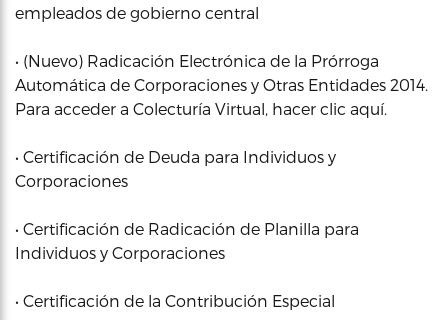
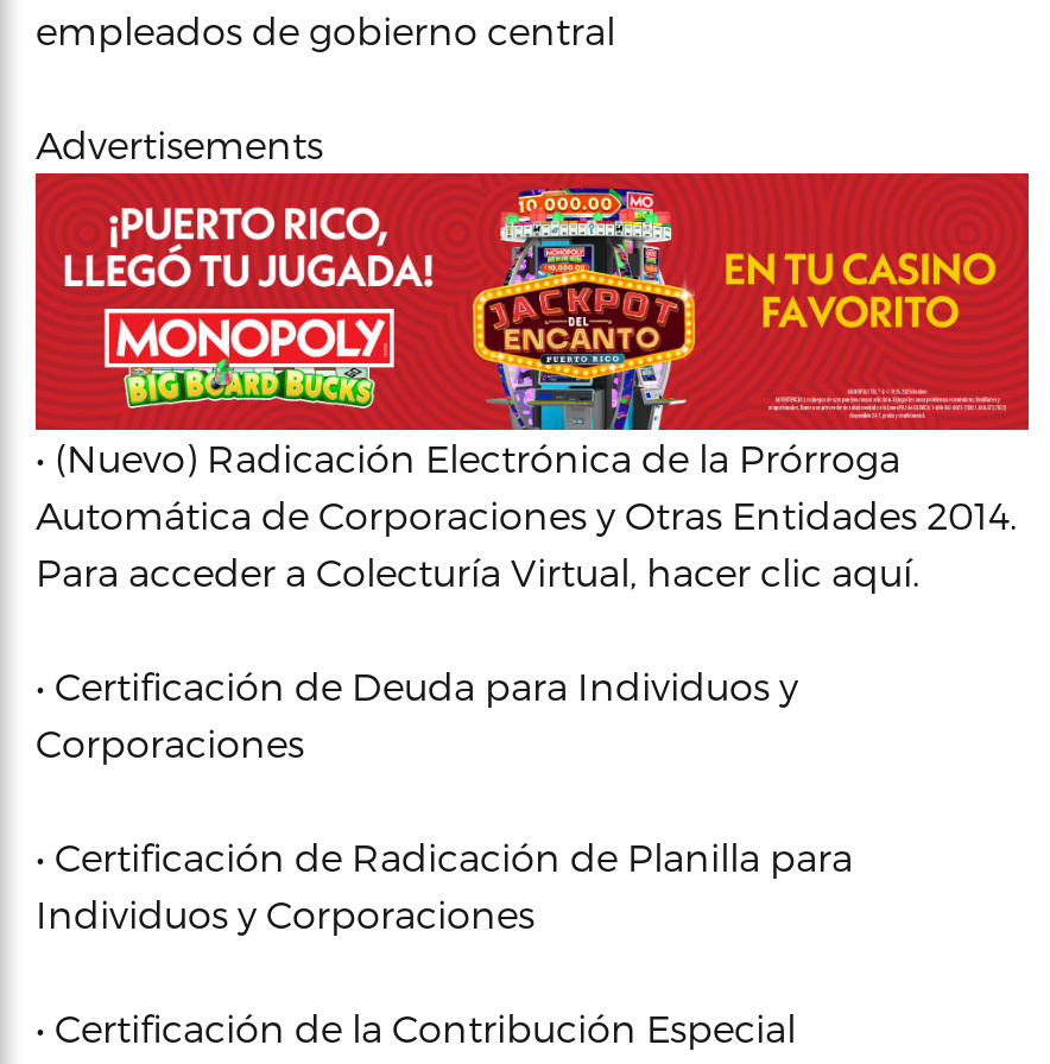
none -> [33,171,1031,432] [image]
none -> [36,121,323,166] Advertisements

